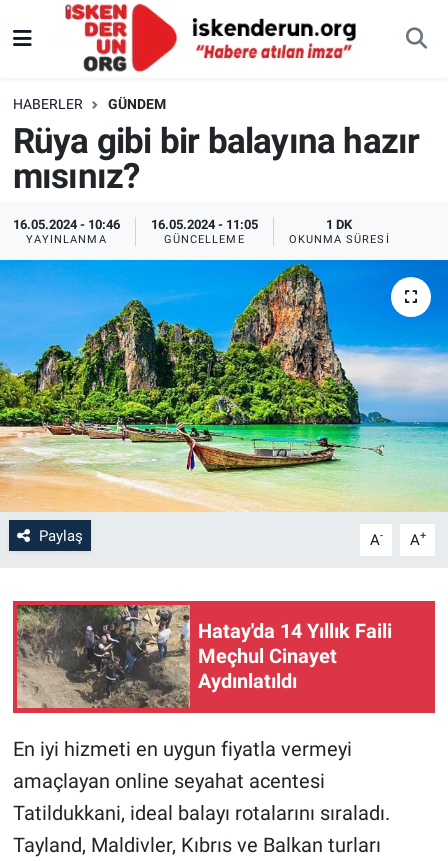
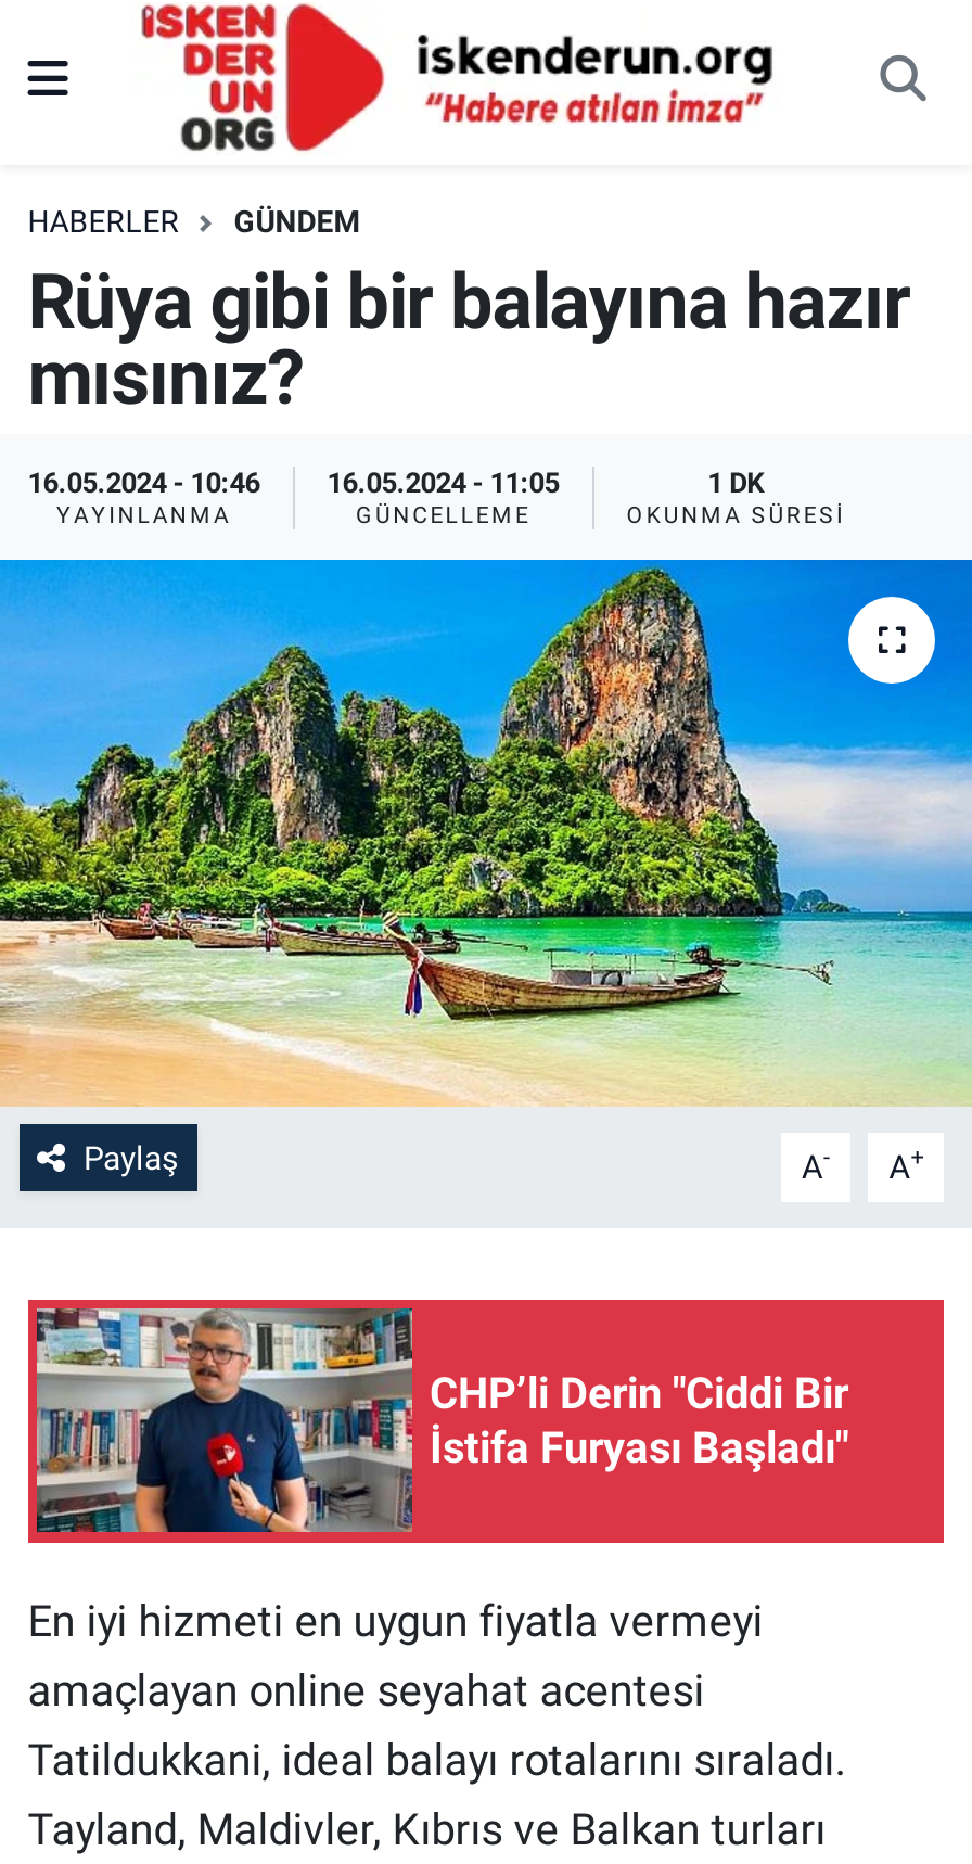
[16,604,392,709] [image] | Hatay'da 14 Yıllık Faili | Meçhul Cinayet | Aydınlatıldı -> [35,1306,848,1534] [image] | CHP’li Derin "Ciddi Bir | İstifa Furyası Başladı"

